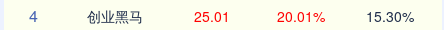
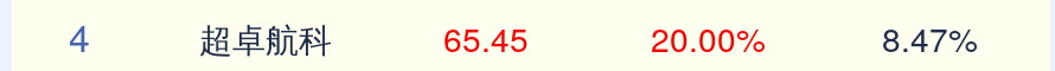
[87,6,413,26] 创业黑马 | 25.01 | 20.01% | 15.30% -> [199,15,977,62] 超卓航科 | 65.45 | 20.00% | 8.47%

